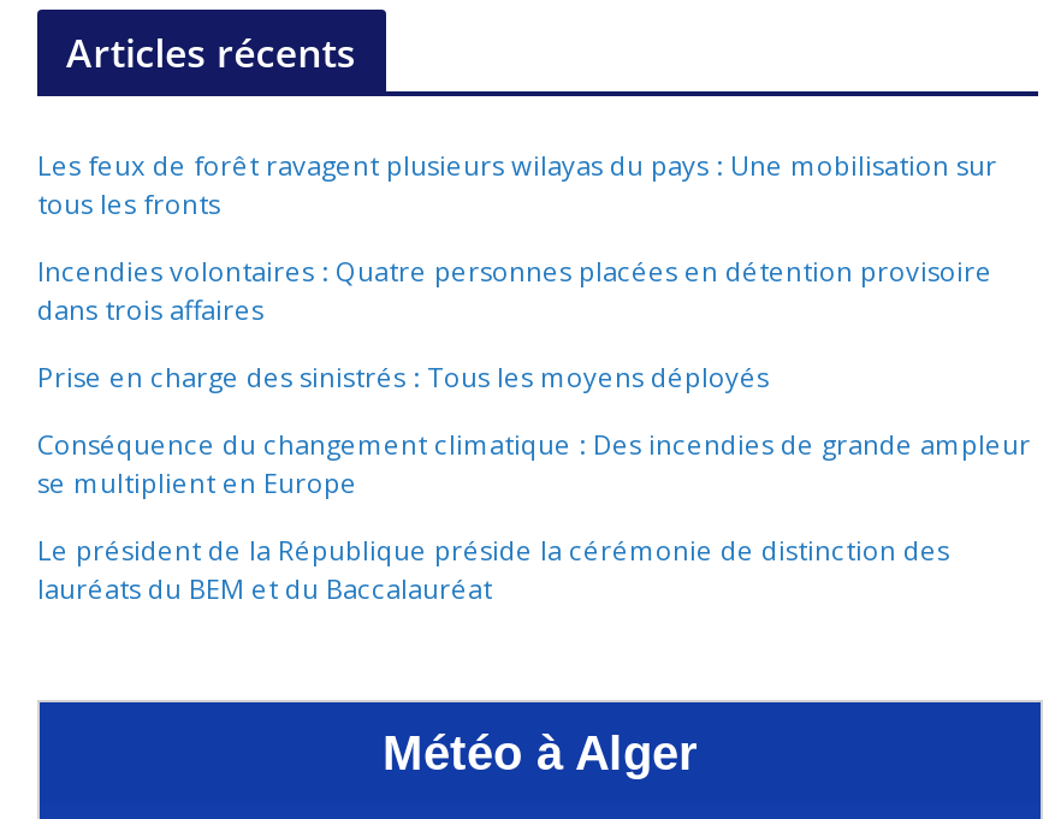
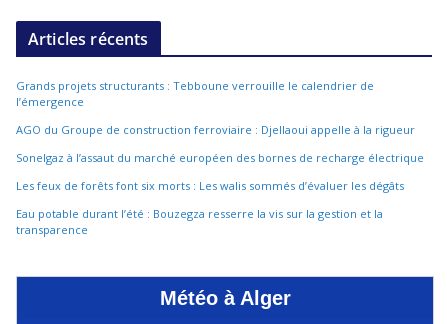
[37,147,997,221] Les feux de forêt ravagent plusieurs wilayas du pays : Une mobilisation sur | tous les fronts -> [16,78,374,109] Grands projets structurants : Tebboune verrouille le calendrier de | l’émergence
[37,253,992,327] Incendies volontaires : Quatre personnes placées en détention provisoire | dans trois affaires -> [16,122,415,137] AGO du Groupe de construction ferroviaire : Djellaoui appelle à la rigueur
[37,358,769,394] Prise en charge des sinistrés : Tous les moyens déployés -> [16,150,424,165] Sonelgaz à l’assaut du marché européen des bornes de recharge électrique
[37,426,1031,500] Conséquence du changement climatique : Des incendies de grande ampleur | se multiplient en Europe -> [16,178,404,193] Les feux de forêts font six morts : Les walis sommés d’évaluer les dégâts
[37,532,949,606] Le président de la République préside la cérémonie de distinction des | lauréats du BEM et du Baccalauréat -> [16,206,383,237] Eau potable durant l’été : Bouzegza resserre la vis sur la gestion et la | transparence

